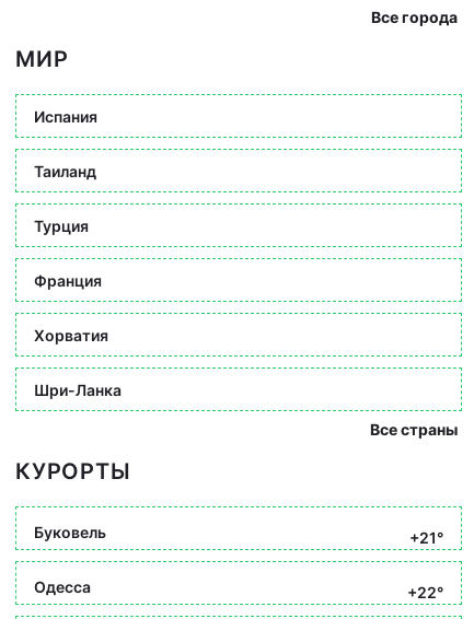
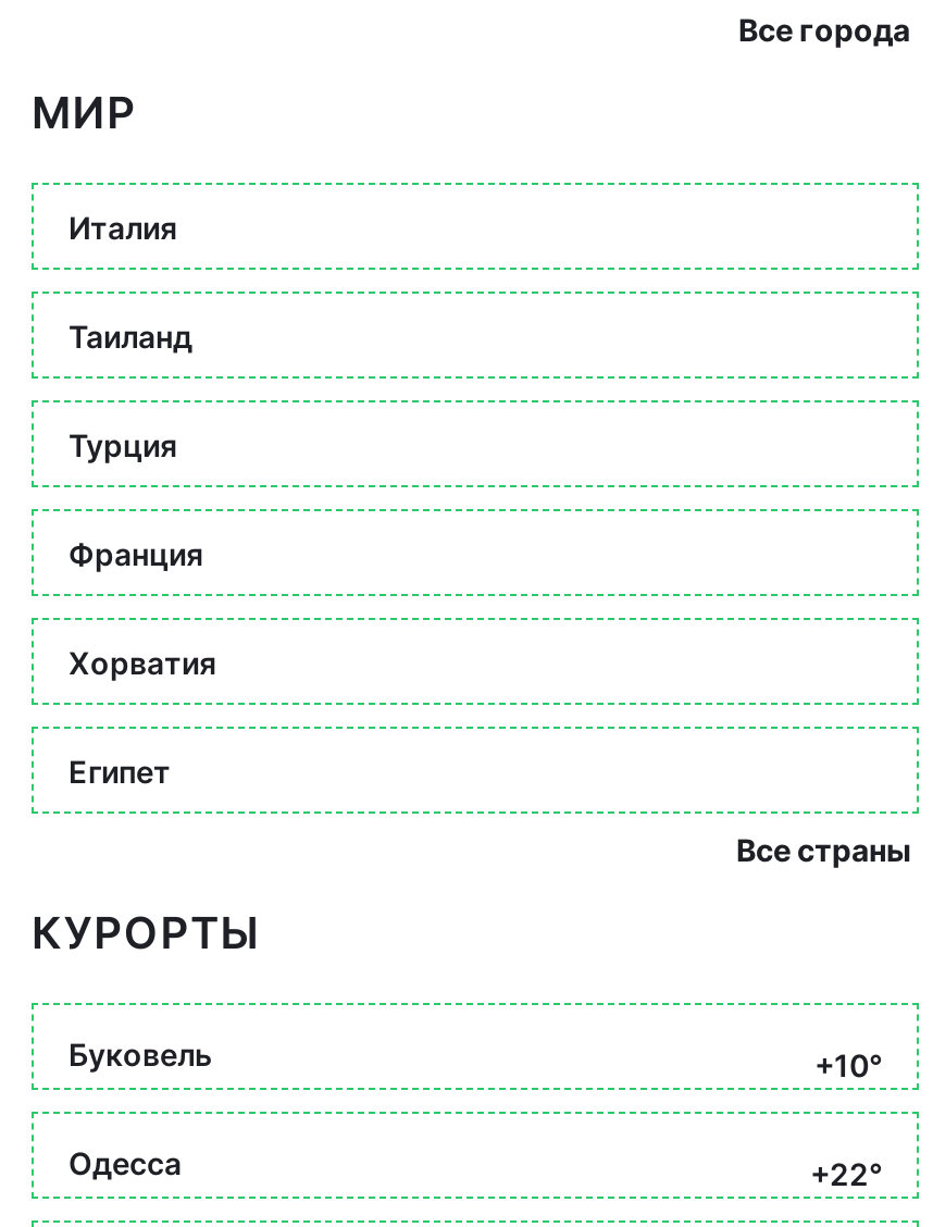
[34,107,97,125] Испания -> [69,208,177,245] Италия
[34,380,122,399] Шри-Ланка -> [69,752,171,789] Египет
[409,528,443,547] +21° -> [814,1046,882,1083] +10°

